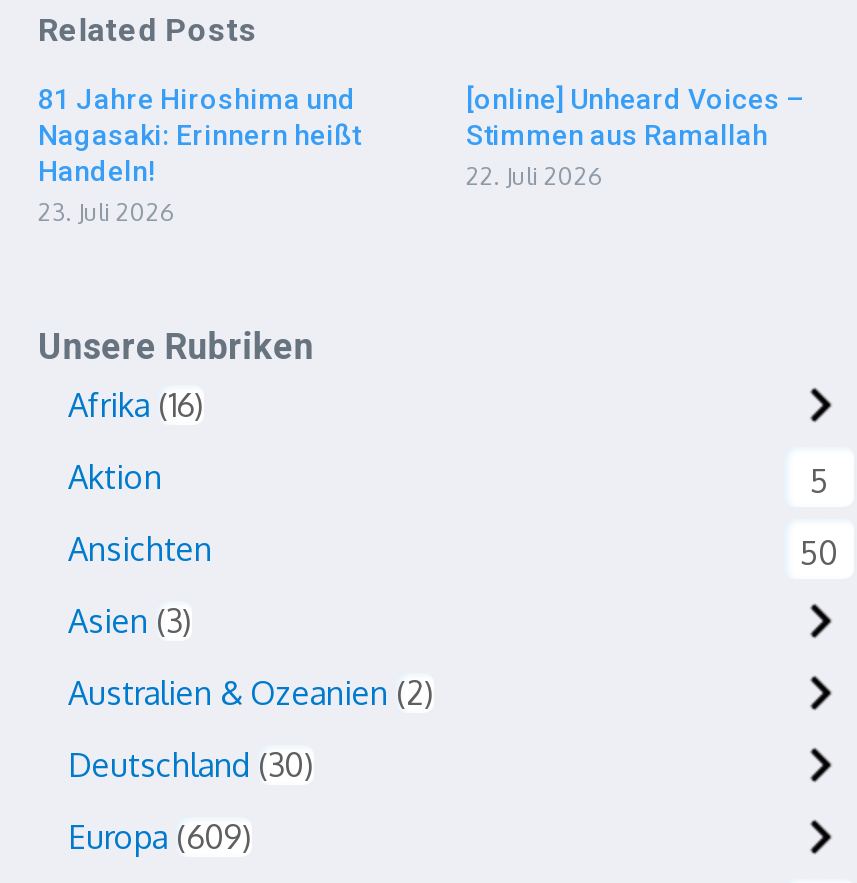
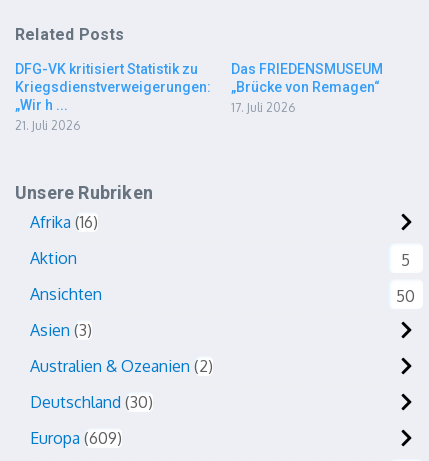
[38,83,360,227] 81 Jahre Hiroshima und | Nagasaki: Erinnern heißt | Handeln! | 23. Juli 2026 -> [15,61,211,133] DFG-VK kritisiert Statistik zu | Kriegsdienstverweigerungen: | „Wir h ... | 21. Juli 2026
[466,83,804,191] [online] Unheard Voices – | Stimmen aus Ramallah | 22. Juli 2026 -> [231,61,383,115] Das FRIEDENSMUSEUM | „Brücke von Remagen“ | 17. Juli 2026

